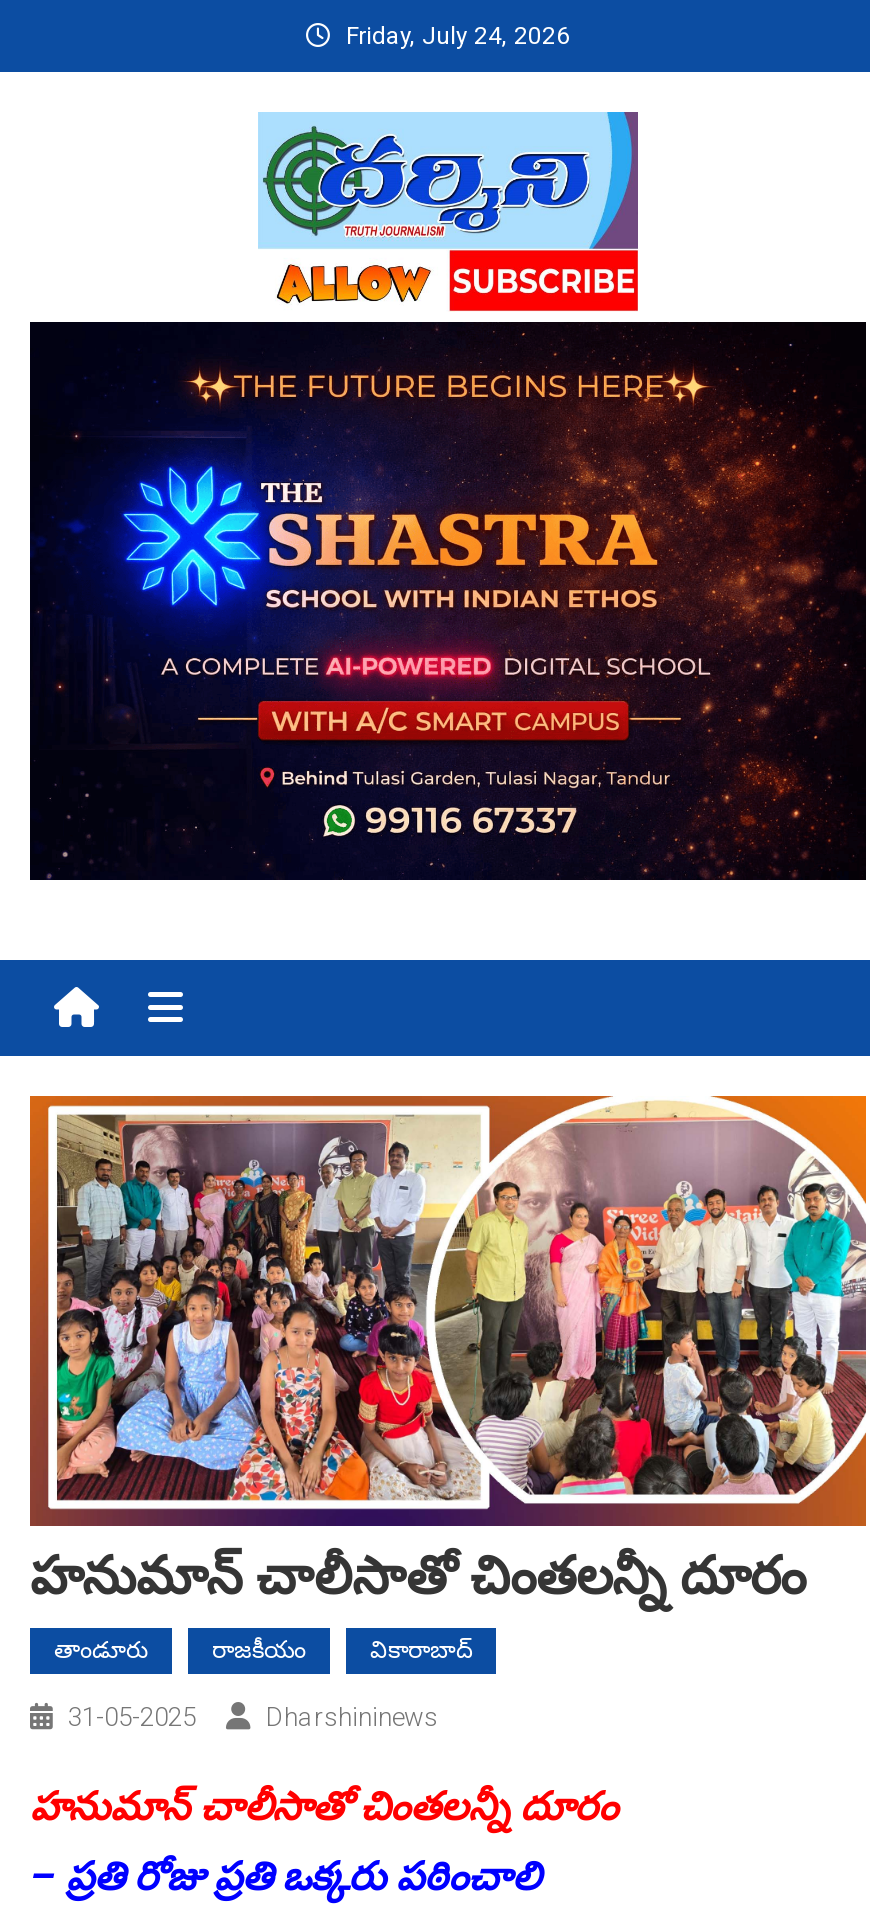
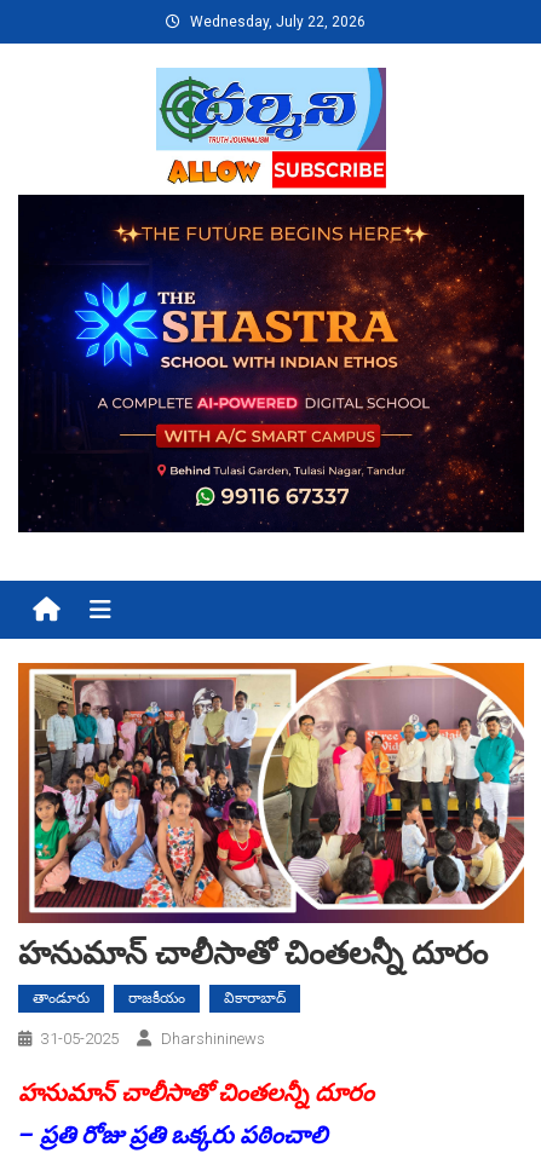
[346,22,570,50] Friday, July 24, 2026 -> [189,13,365,30] Wednesday, July 22, 2026

